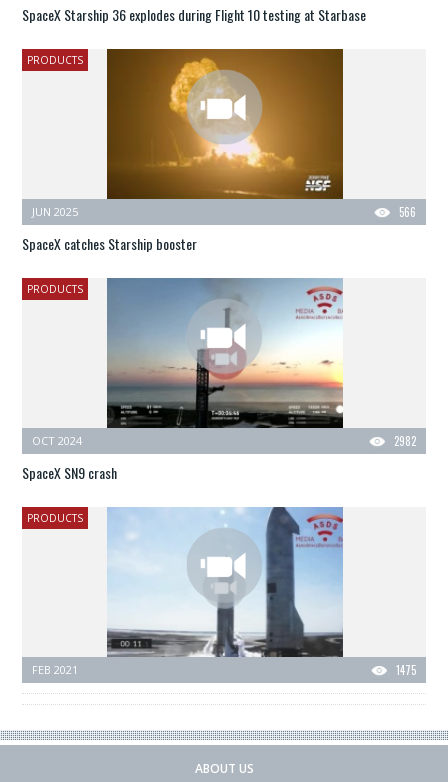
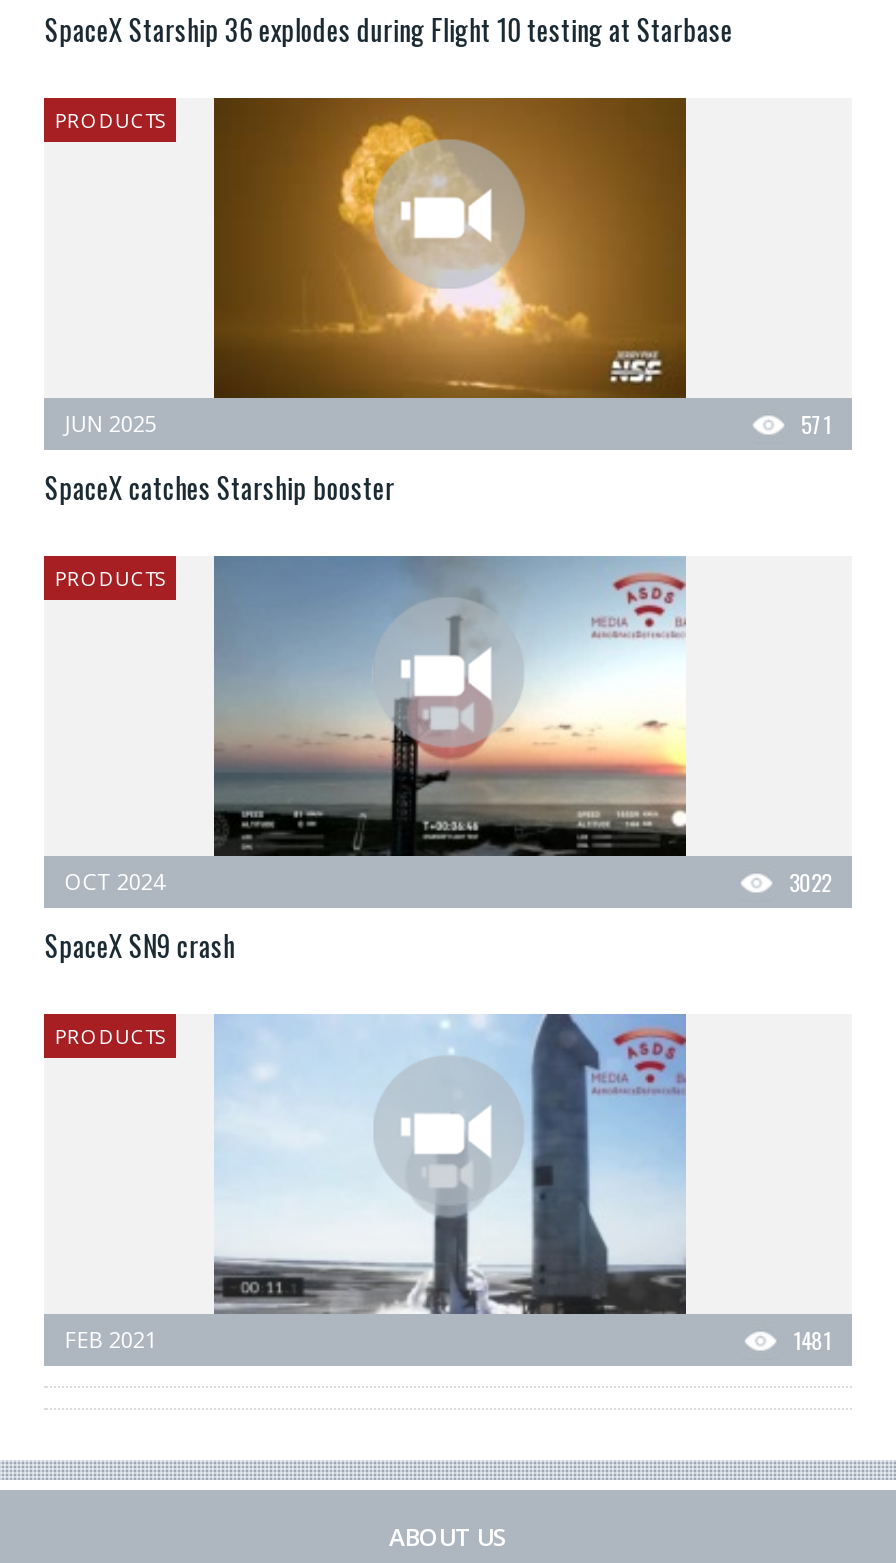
[396,204,416,220] 566 -> [795,408,831,440] 571
[391,433,416,449] 2982 -> [783,866,831,898] 3022
[393,662,416,678] 1475 -> [787,1324,831,1356] 1481

